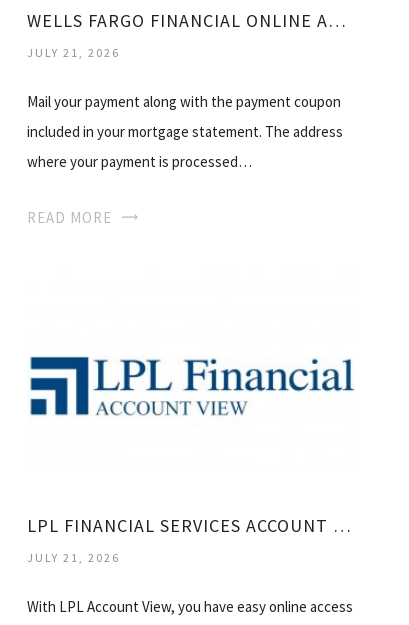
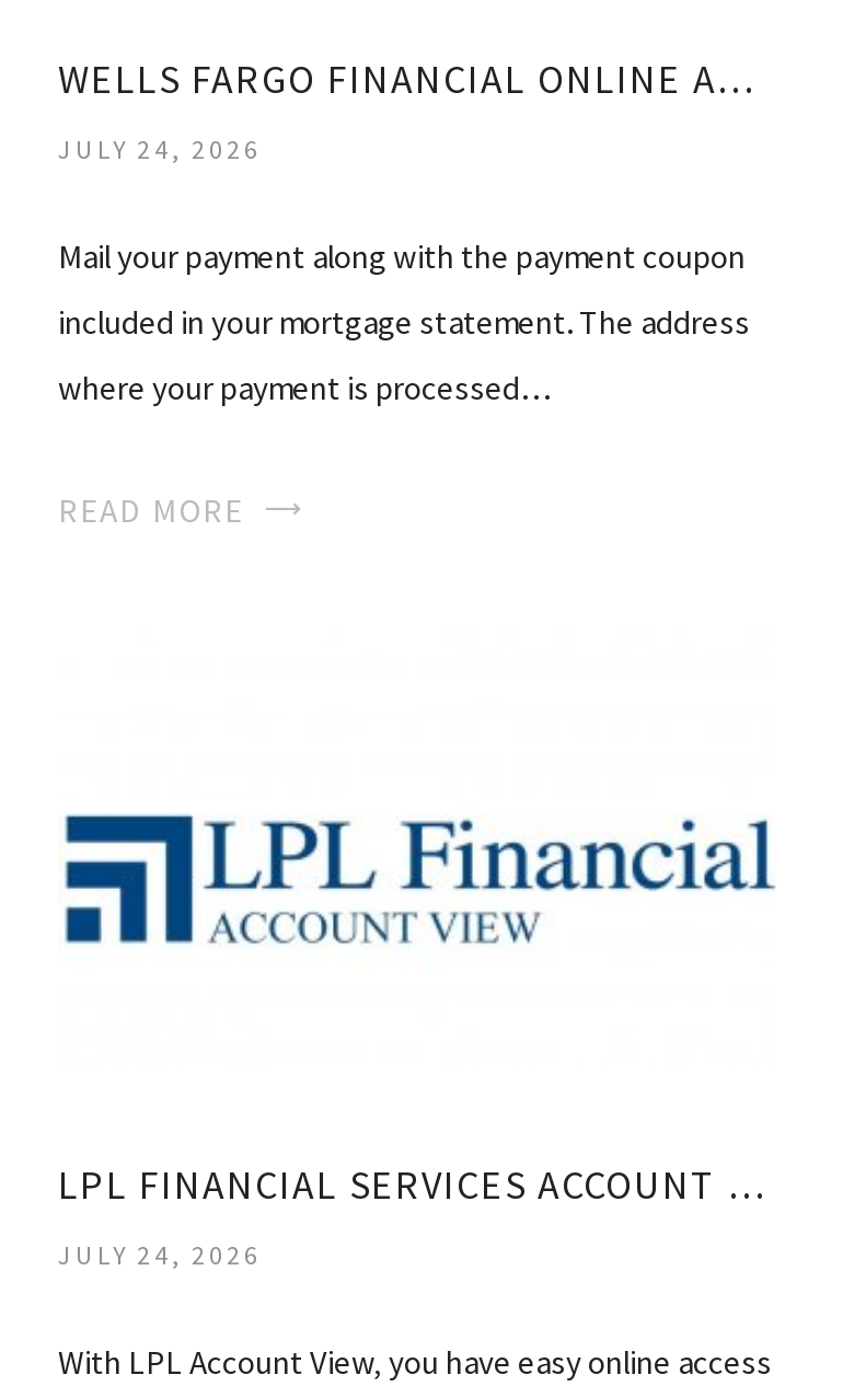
[27,45,120,60] JULY 21, 2026 -> [58,133,262,166] JULY 24, 2026
[27,550,120,565] JULY 21, 2026 -> [58,1239,262,1272] JULY 24, 2026

